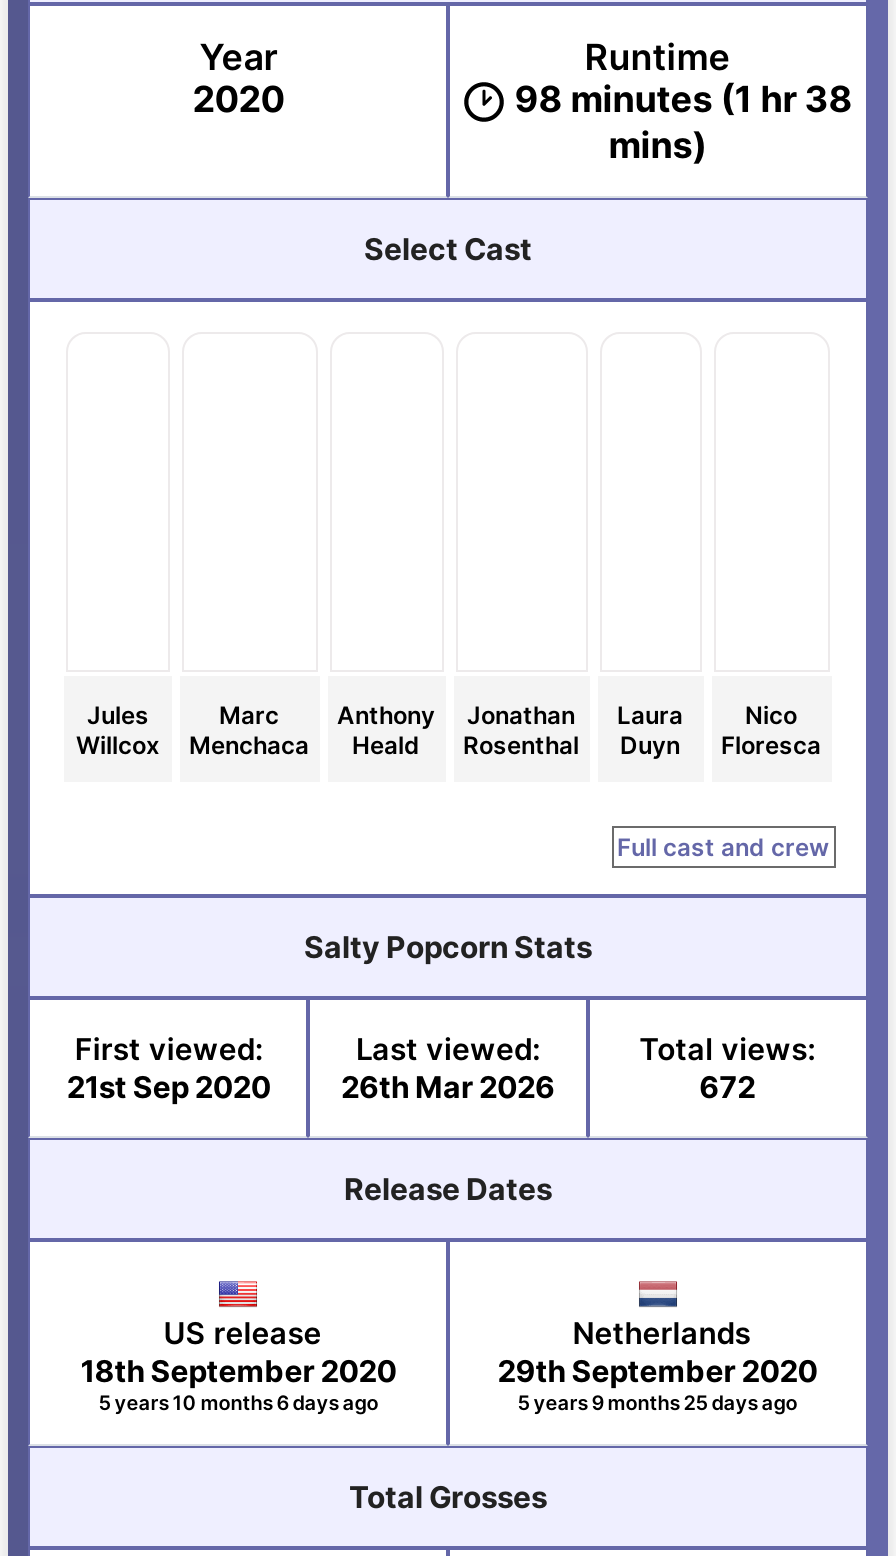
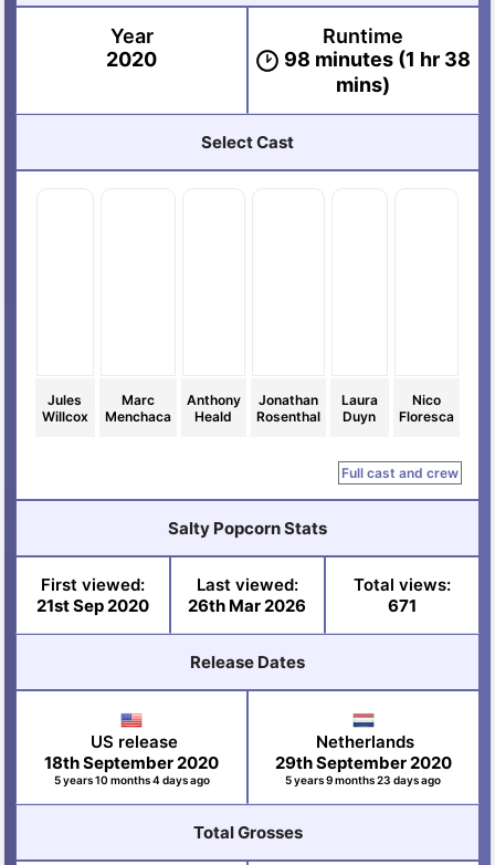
[699,1069,755,1107] 672 -> [387,596,416,617] 671
[98,1391,378,1415] 5 years 10 months 6 days ago -> [54,774,210,787] 5 years 10 months 4 days ago
[518,1391,798,1415] 5 years 9 months 25 days ago -> [285,774,441,787] 5 years 9 months 23 days ago

